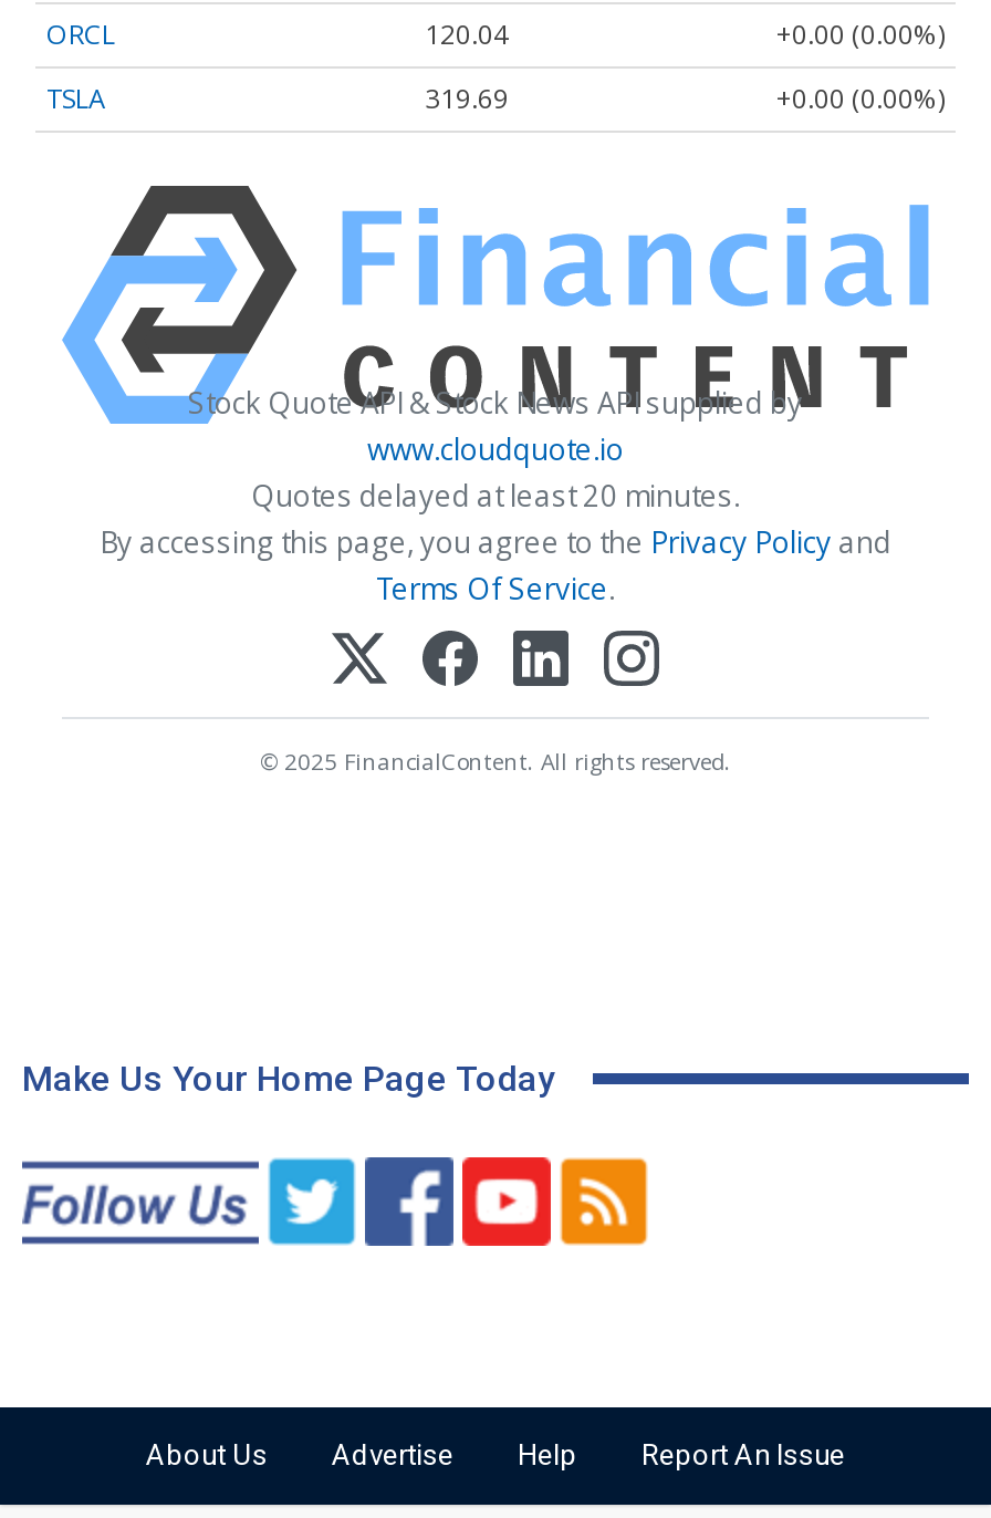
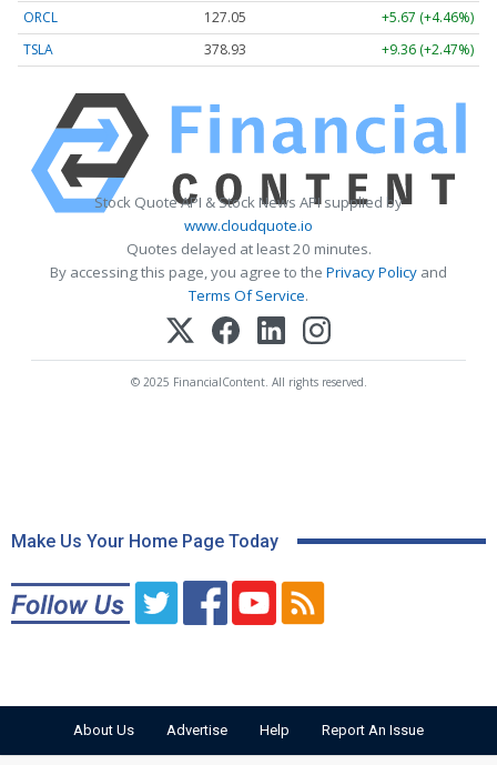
[425,14,509,52] 120.04 -> [204,7,246,26] 127.05
[776,14,945,52] +0.00 (0.00%) -> [382,7,474,26] +5.67 (+4.46%)
[425,79,509,116] 319.69 -> [204,39,246,58] 378.93
[776,79,945,116] +0.00 (0.00%) -> [382,39,474,58] +9.36 (+2.47%)

